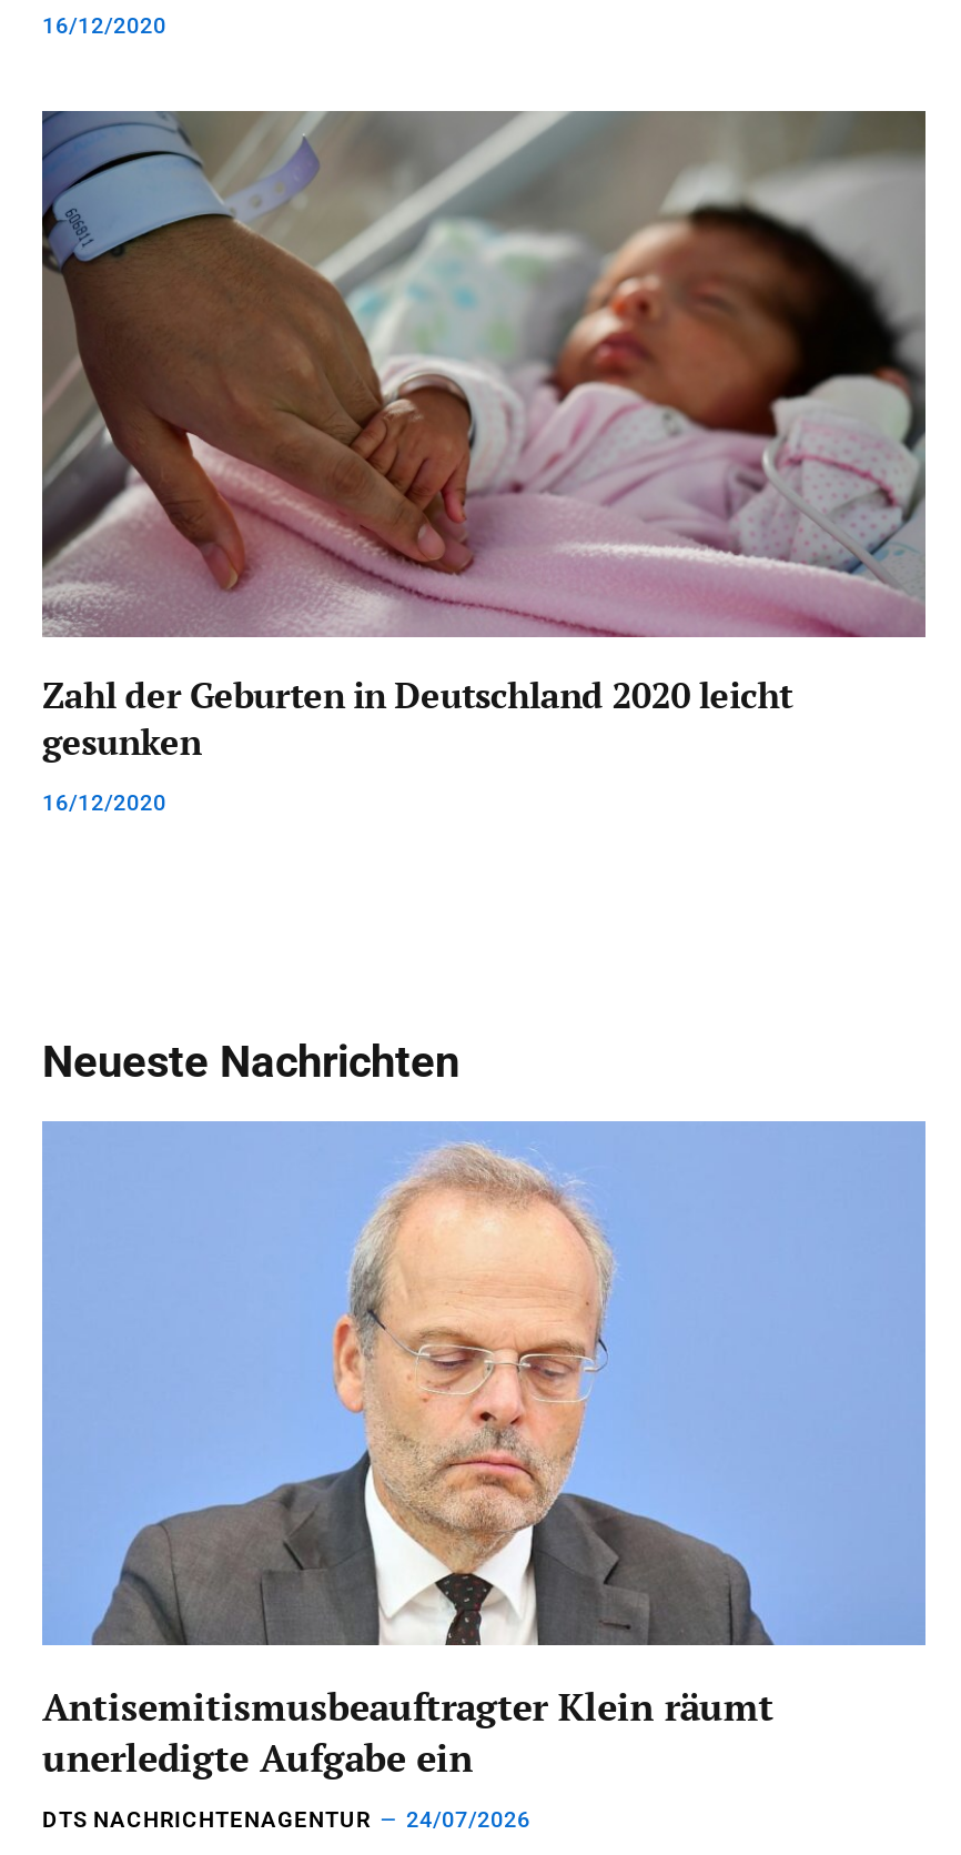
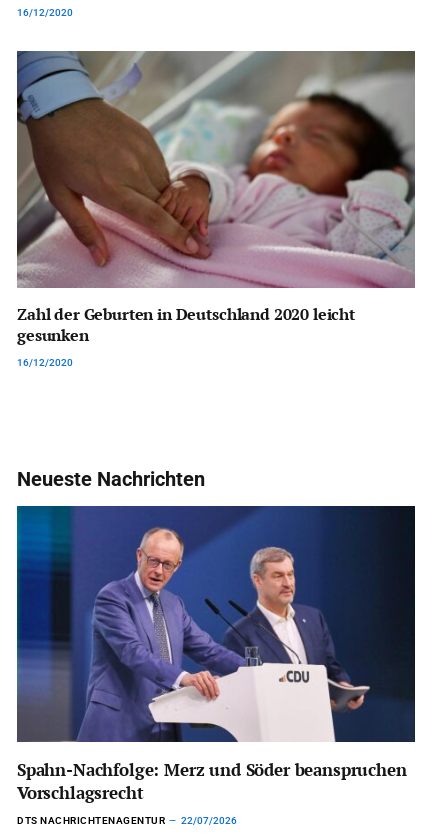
[42,1121,925,1784] [image] | Antisemitismusbeauftragter Klein räumt | unerledigte Aufgabe ein -> [16,505,416,804] [image] | Spahn-Nachfolge: Merz und Söder beanspruchen | Vorschlagsrecht
[42,1808,530,1833] DTS NACHRICHTENAGENTUR 24/07/2026 -> [17,815,237,826] DTS NACHRICHTENAGENTUR 22/07/2026

